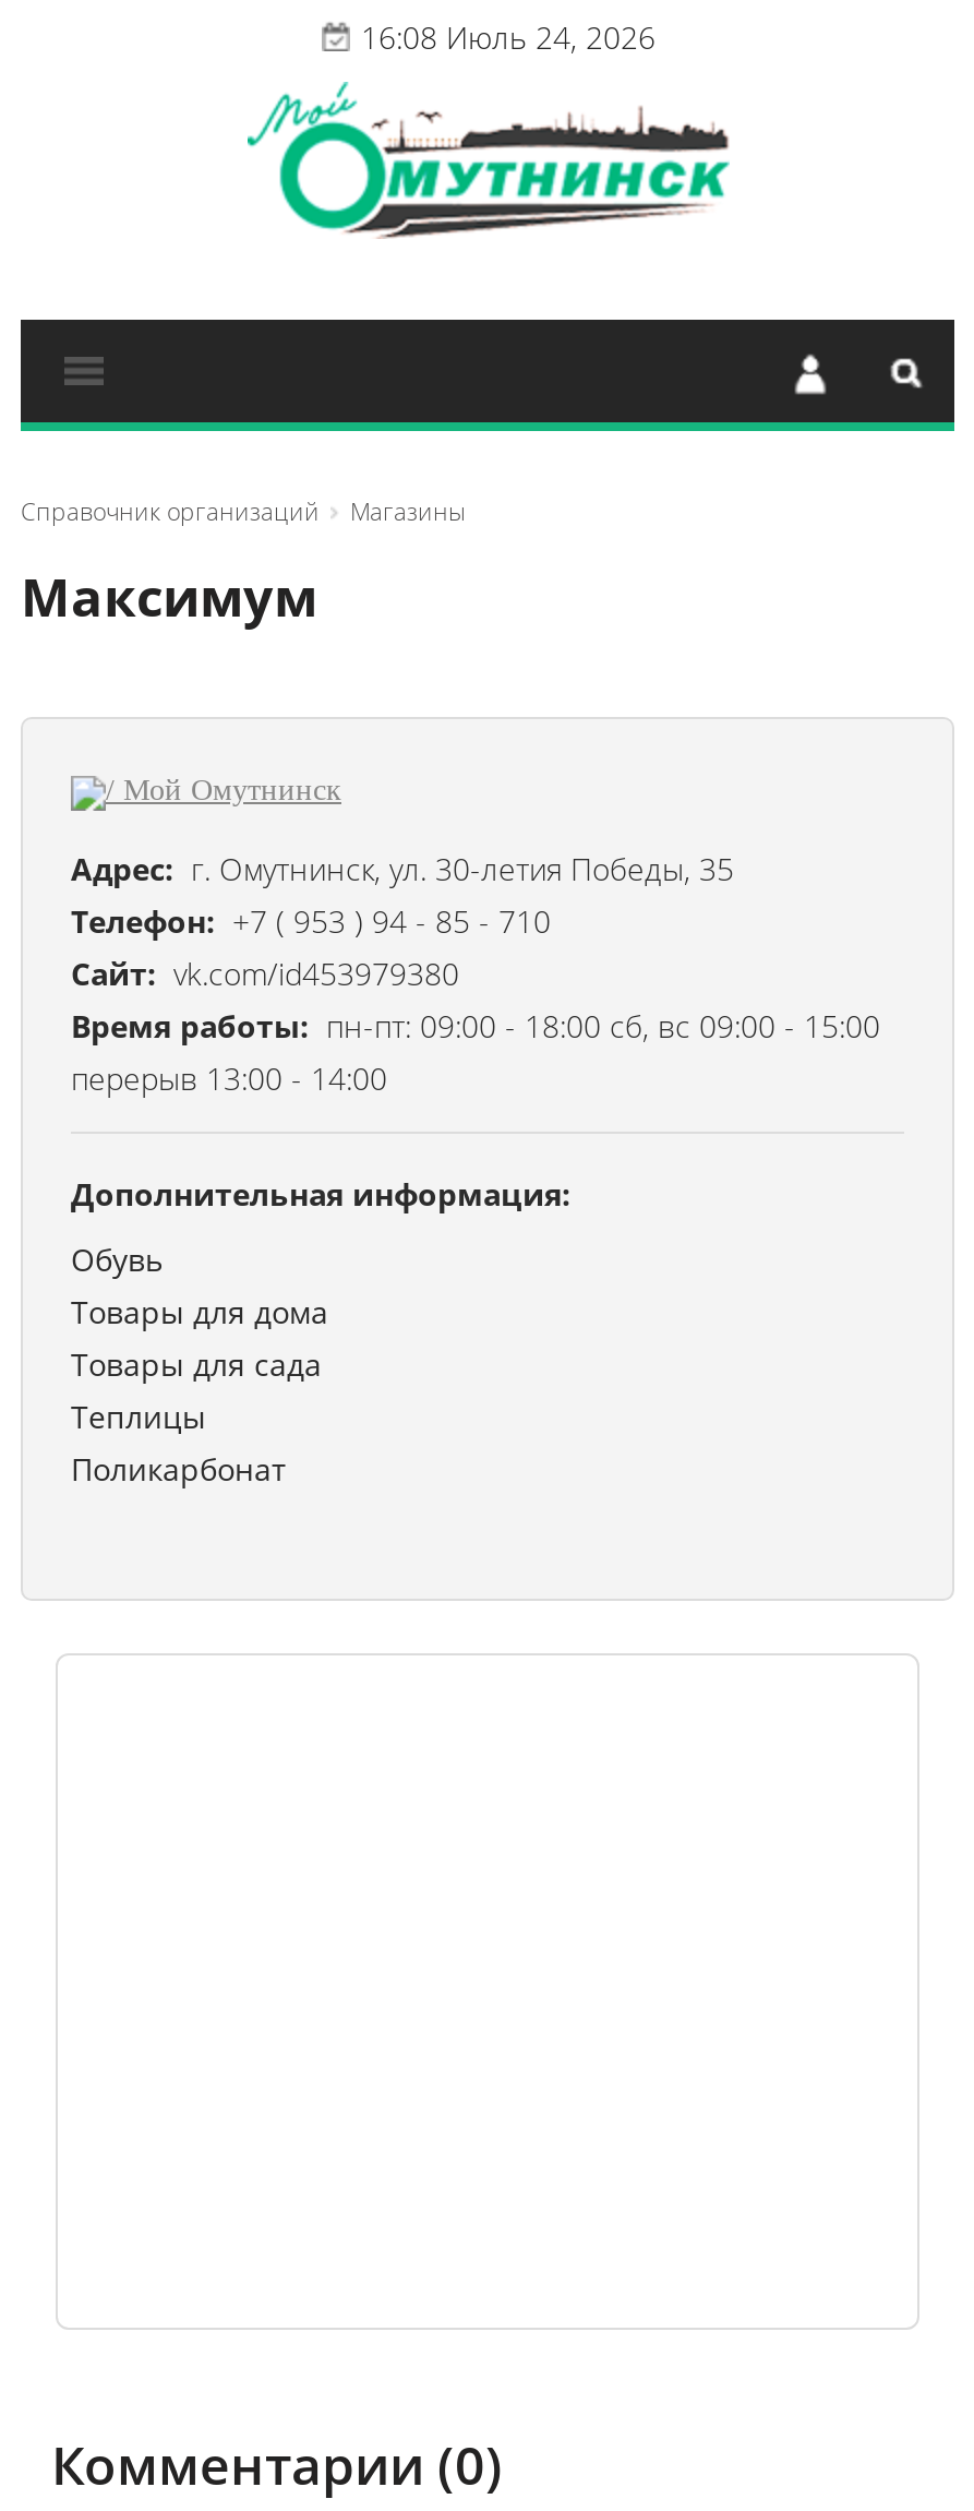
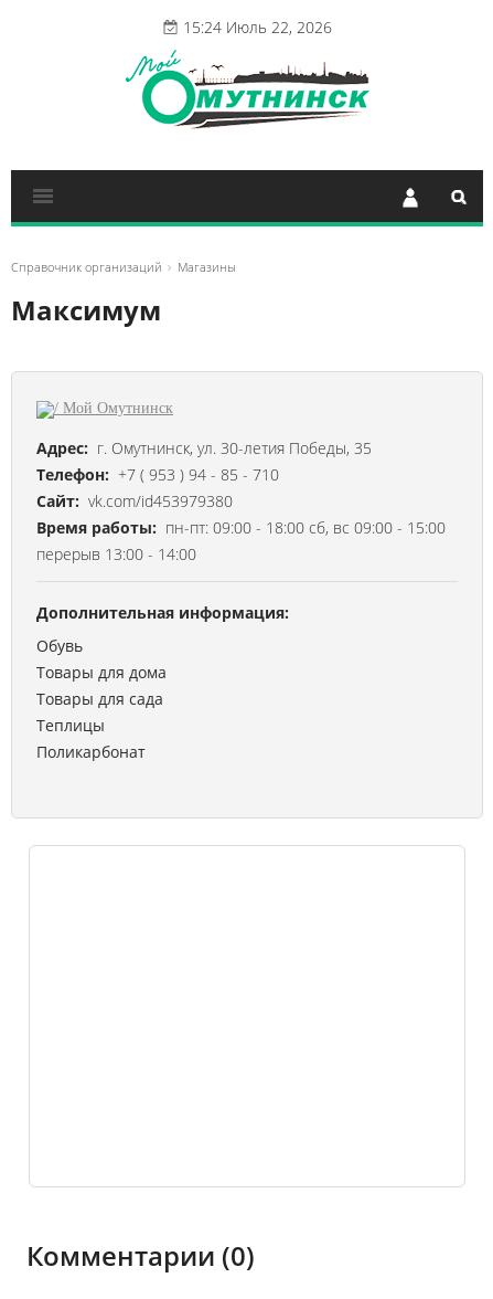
[361,16,656,58] 16:08 Июль 24, 2026 -> [183,17,332,38] 15:24 Июль 22, 2026

